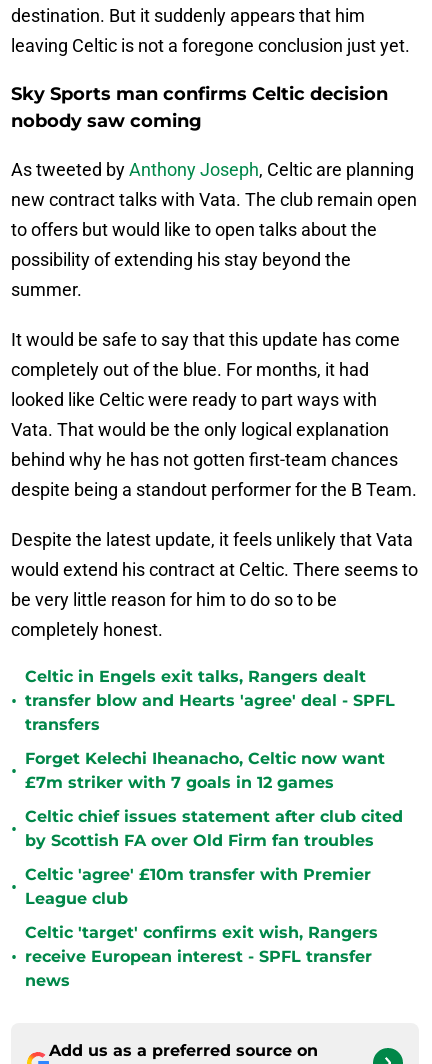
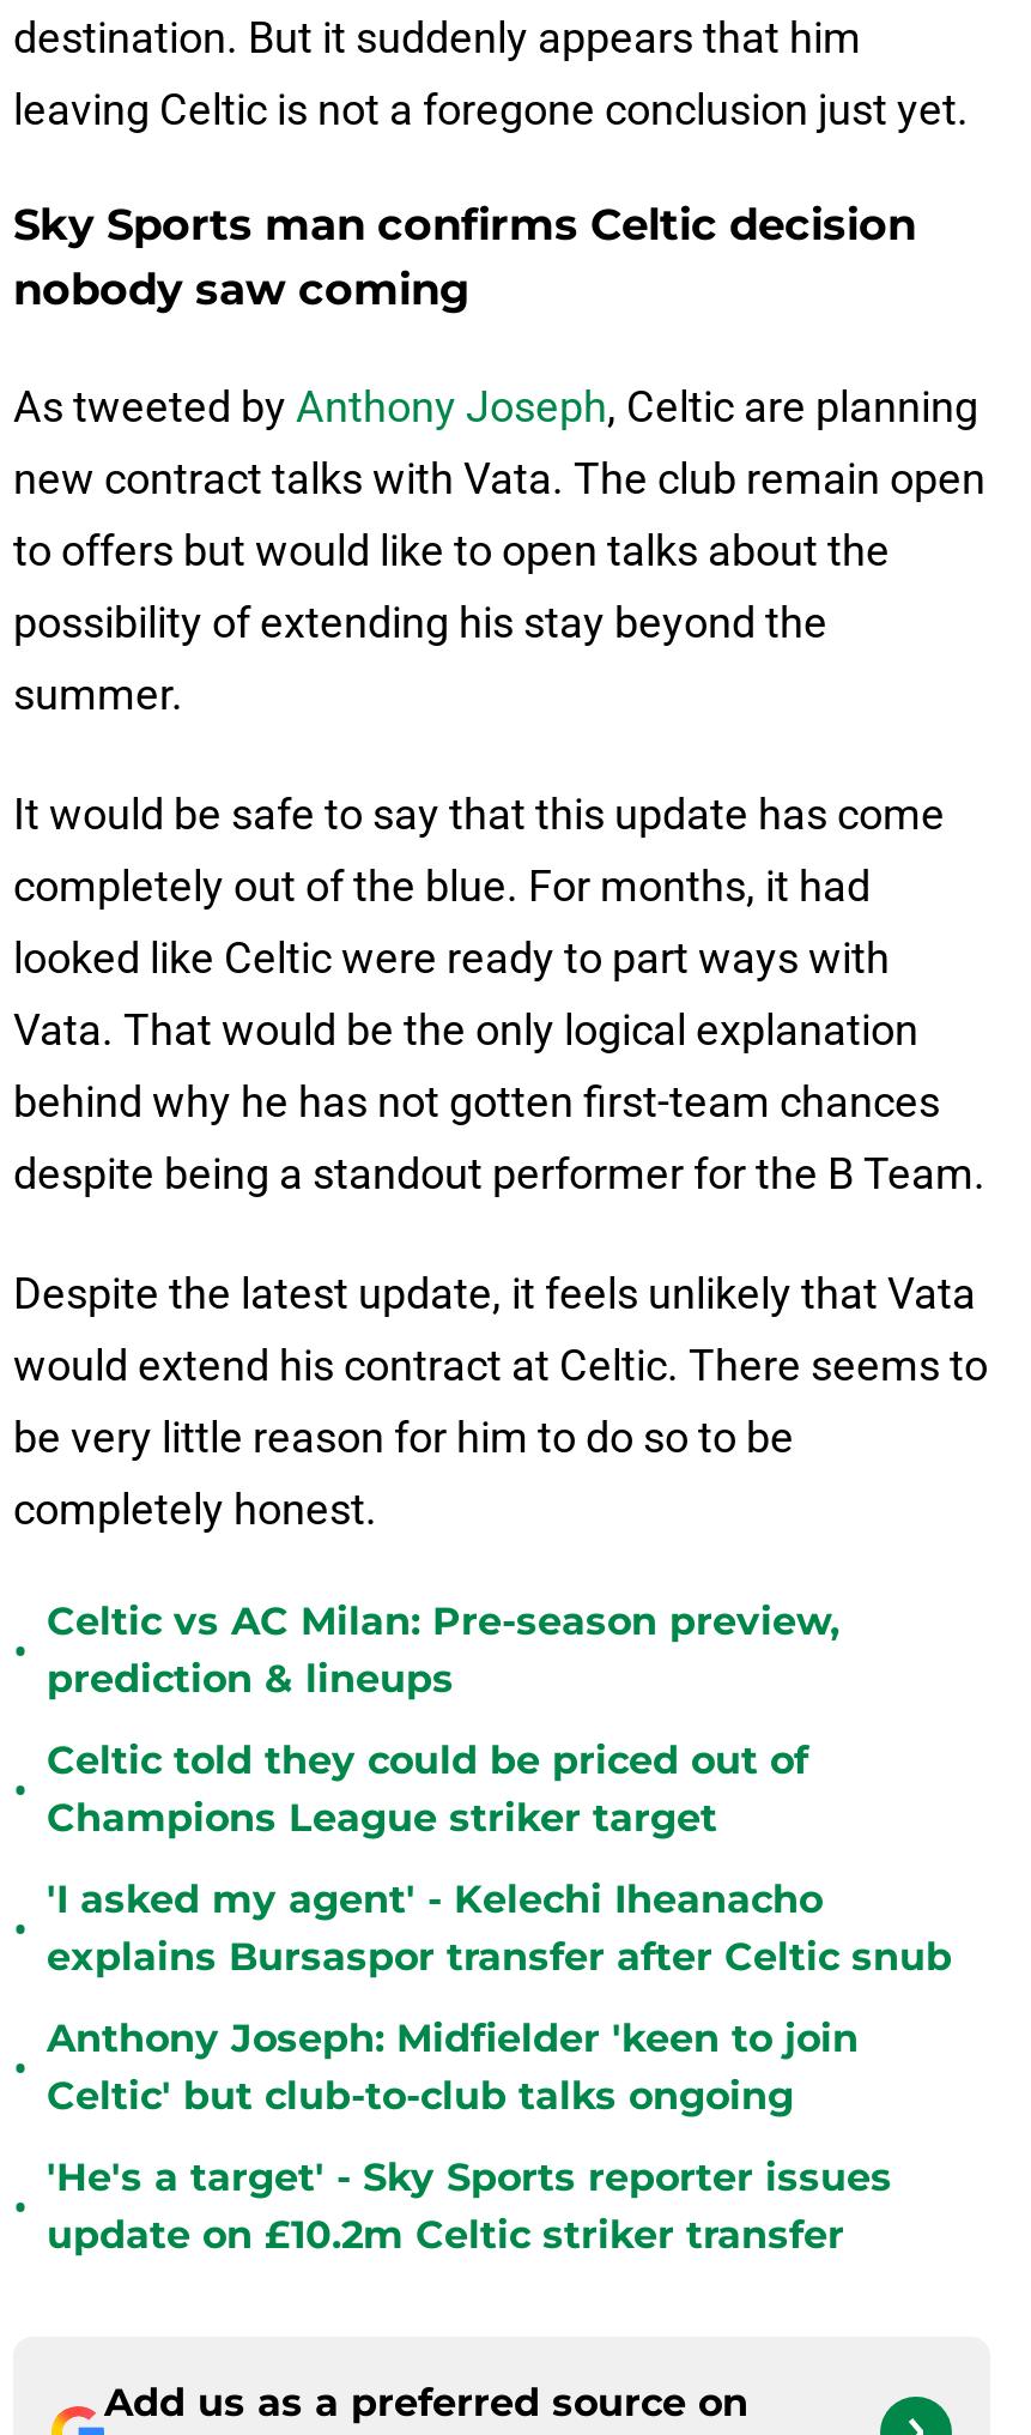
[25,667,395,734] Celtic in Engels exit talks, Rangers dealt | transfer blow and Hearts 'agree' deal - SPFL | transfers -> [47,1599,839,1702] Celtic vs AC Milan: Pre-season preview, | prediction & lineups
[25,749,385,792] Forget Kelechi Iheanacho, Celtic now want | £7m striker with 7 goals in 12 games -> [47,1738,808,1841] Celtic told they could be priced out of | Champions League striker target
[25,807,403,850] Celtic chief issues statement after club cited | by Scottish FA over Old Firm fan troubles -> [47,1877,952,1980] 'I asked my agent' - Kelechi Iheanacho | explains Bursaspor transfer after Celtic snub
[25,865,371,908] Celtic 'agree' £10m transfer with Premier | League club -> [47,2016,859,2119] Anthony Joseph: Midfielder 'keen to join | Celtic' but club-to-club talks ongoing
[25,923,378,990] Celtic 'target' confirms exit wish, Rangers | receive European interest - SPFL transfer | news -> [47,2155,892,2258] 'He's a target' - Sky Sports reporter issues | update on £10.2m Celtic striker transfer

